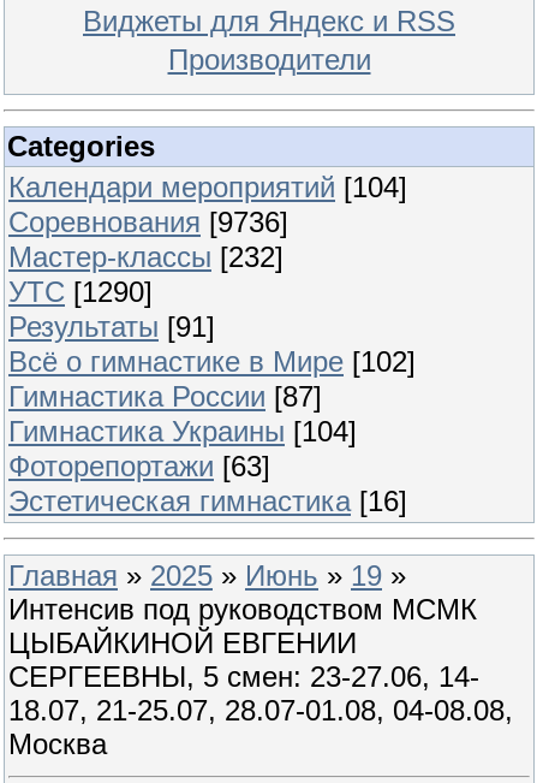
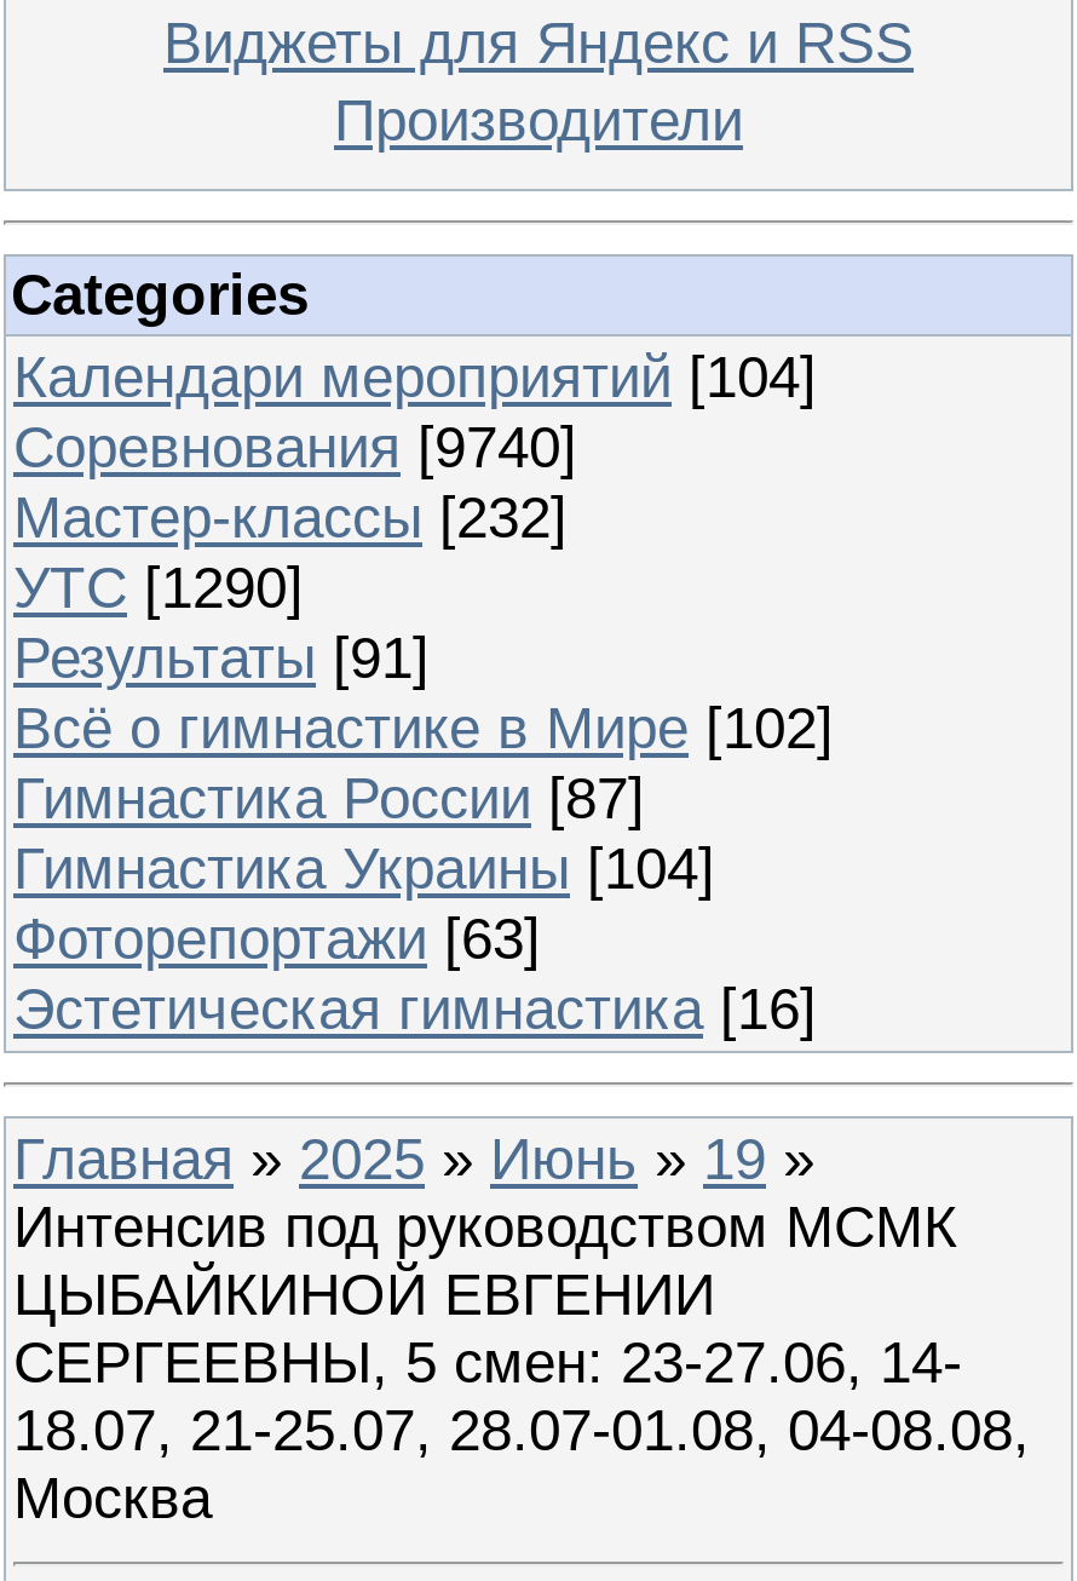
[8,206,288,238] Соревнования [9736] -> [13,414,577,479] Соревнования [9740]

